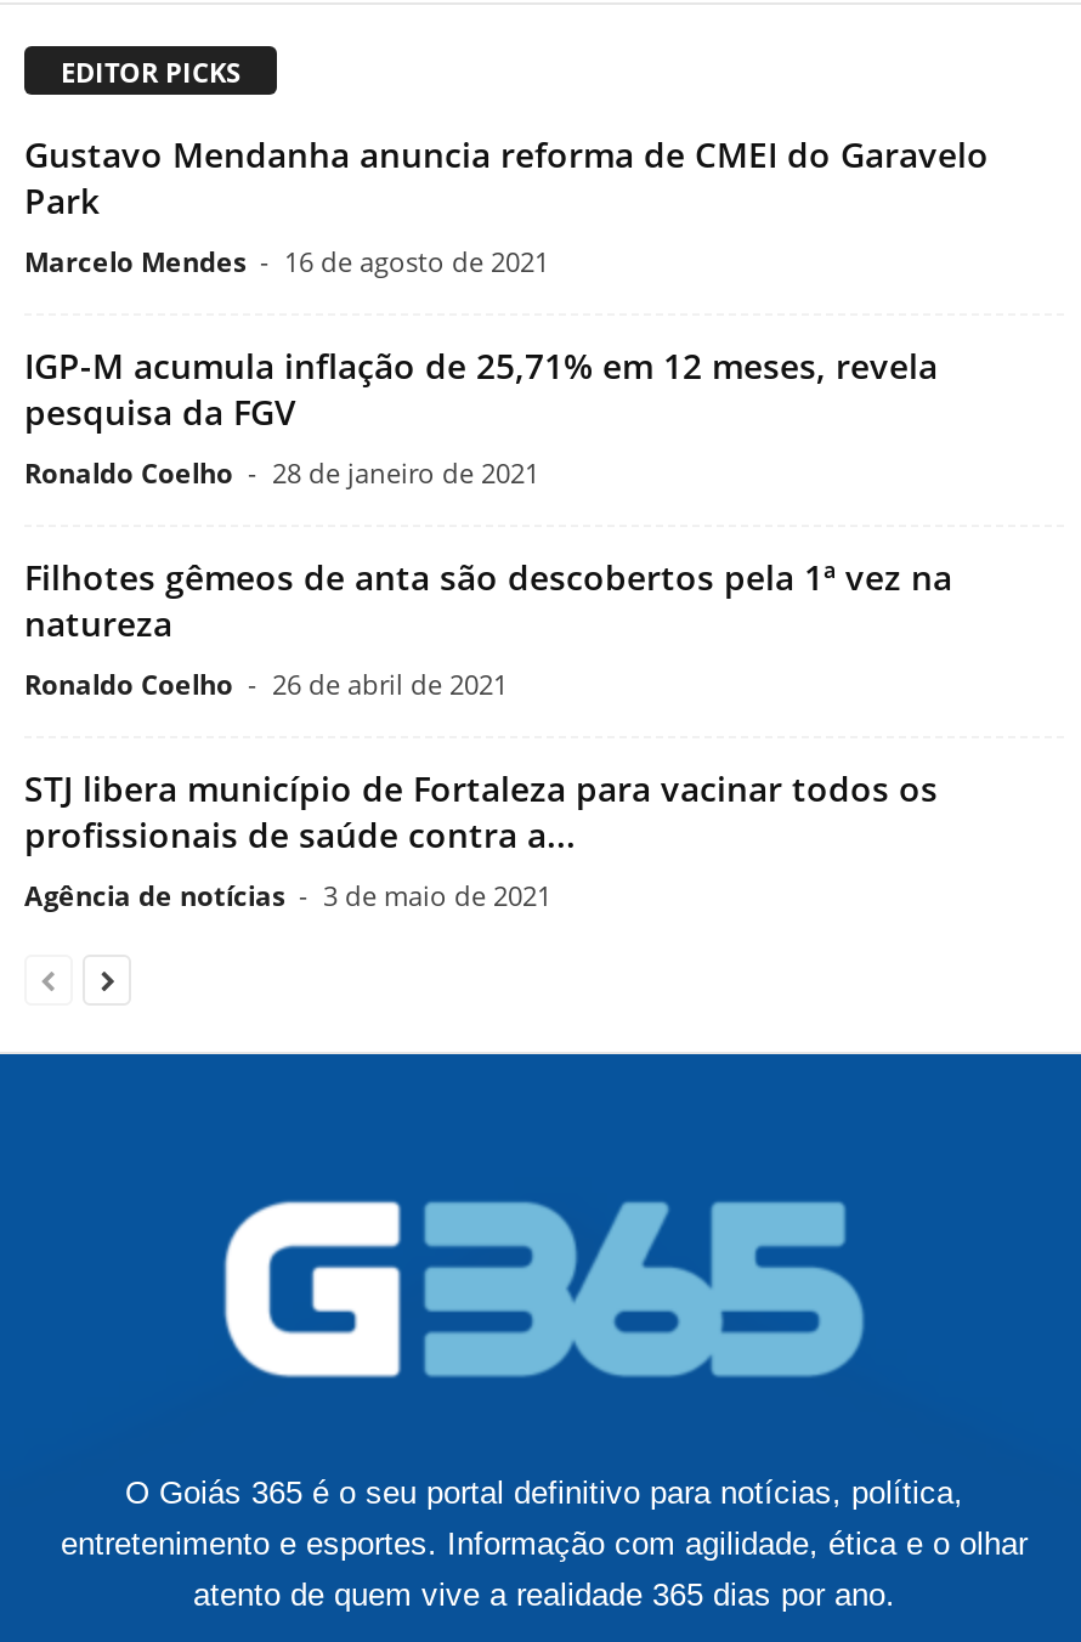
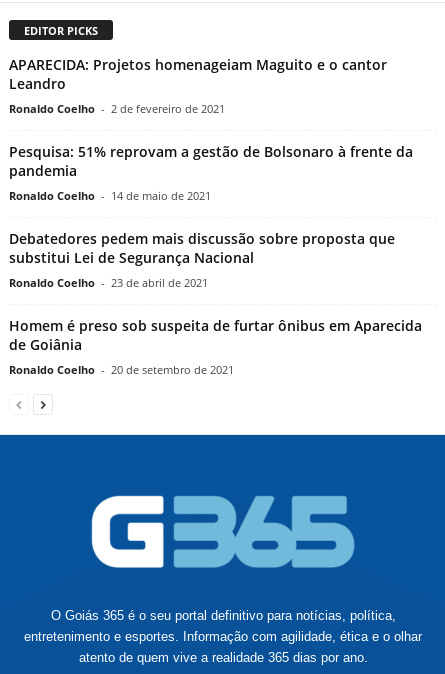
[24,130,989,279] Gustavo Mendanha anuncia reforma de CMEI do Garavelo | Park | Marcelo Mendes - 16 de agosto de 2021 -> [9,55,387,116] APARECIDA: Projetos homenageiam Maguito e o cantor | Leandro | Ronaldo Coelho - 2 de fevereiro de 2021
[24,342,938,490] IGP-M acumula inflação de 25,71% em 12 meses, revela | pesquisa da FGV | Ronaldo Coelho - 28 de janeiro de 2021 -> [9,142,413,203] Pesquisa: 51% reprovam a gestão de Bolsonaro à frente da | pandemia | Ronaldo Coelho - 14 de maio de 2021
[24,553,952,701] Filhotes gêmeos de anta são descobertos pela 1ª vez na | natureza | Ronaldo Coelho - 26 de abril de 2021 -> [9,229,395,290] Debatedores pedem mais discussão sobre proposta que | substitui Lei de Segurança Nacional | Ronaldo Coelho - 23 de abril de 2021
[24,764,938,913] STJ libera município de Fortaleza para vacinar todos os | profissionais de saúde contra a... | Agência de notícias - 3 de maio de 2021 -> [9,316,422,377] Homem é preso sob suspeita de furtar ônibus em Aparecida | de Goiânia | Ronaldo Coelho - 20 de setembro de 2021

